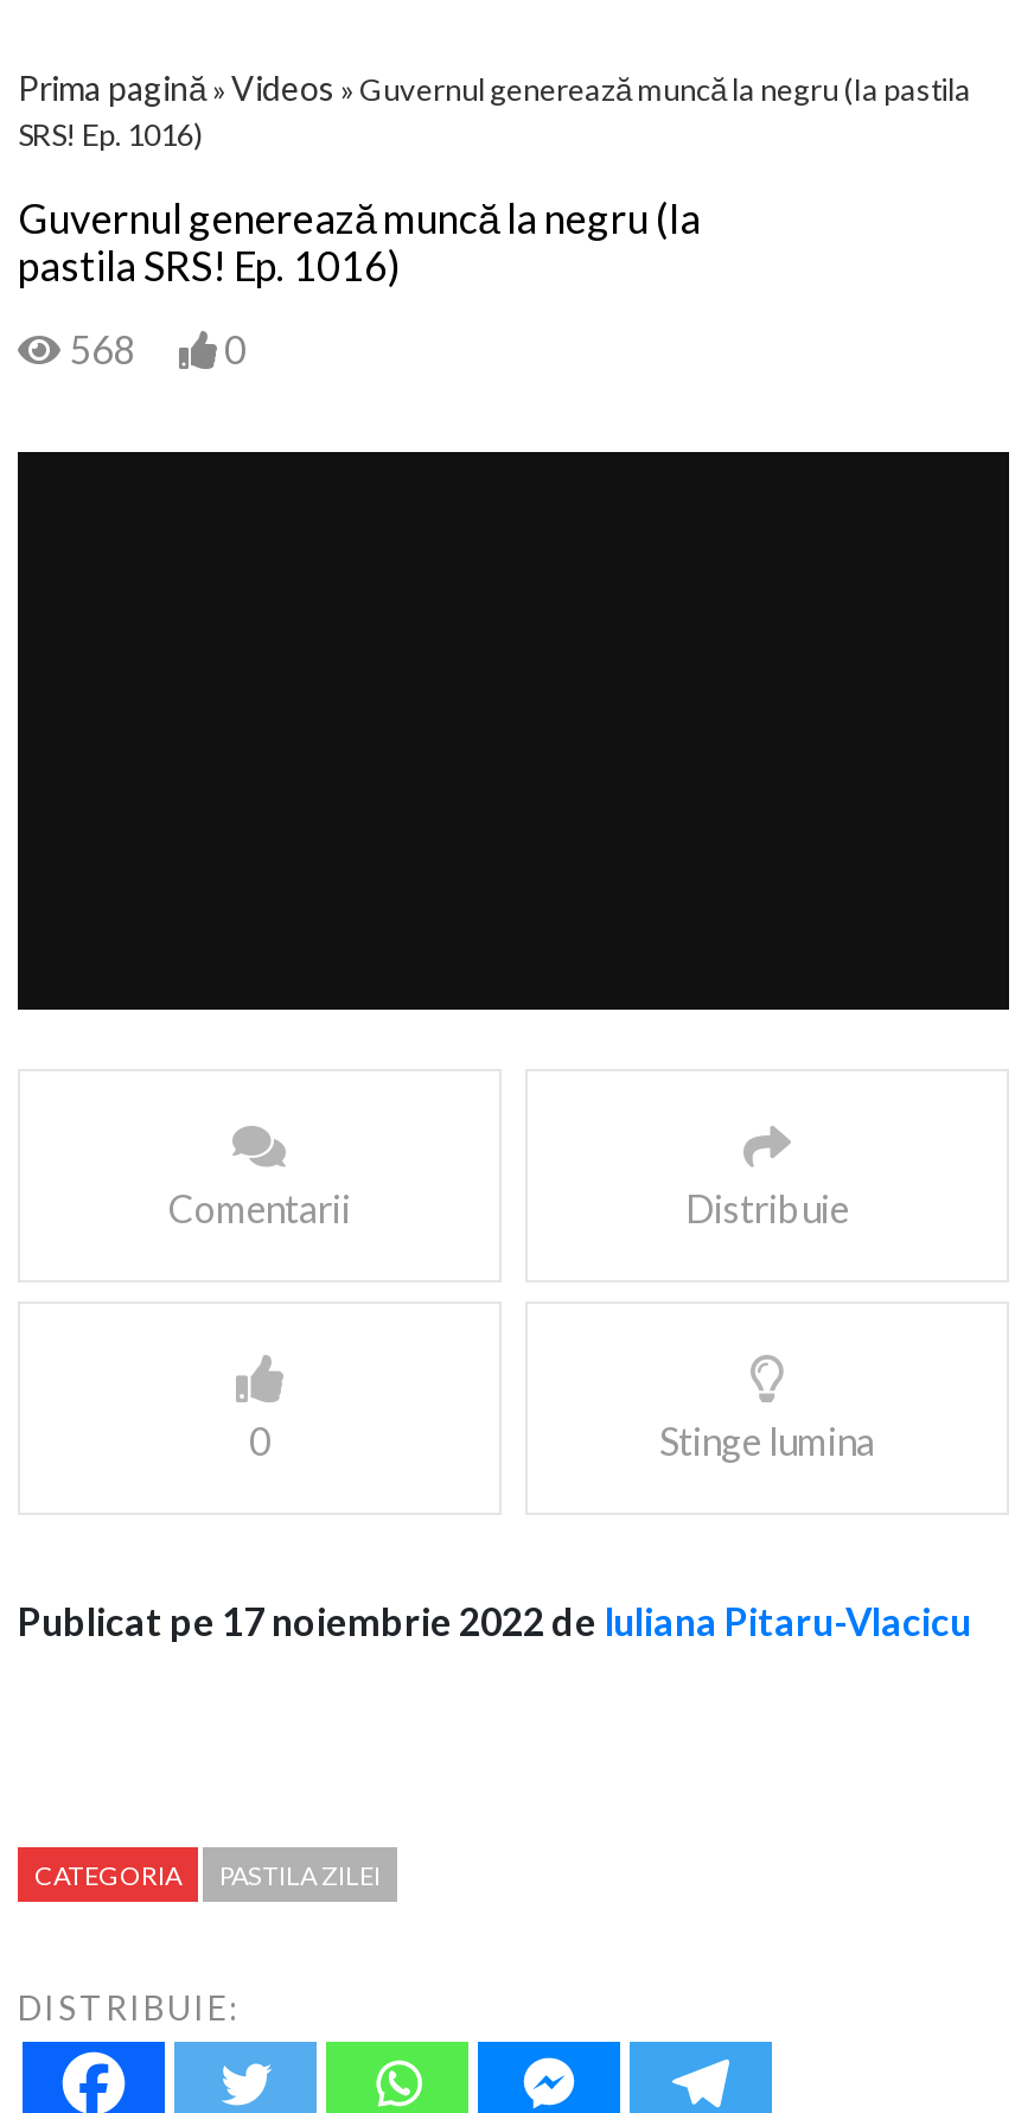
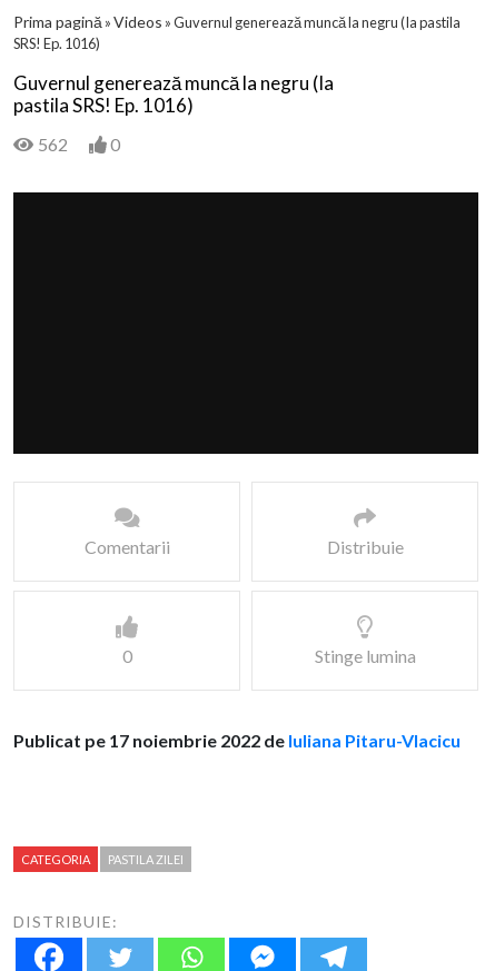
[70,327,245,372] 568 0 -> [38,134,120,155] 562 0

